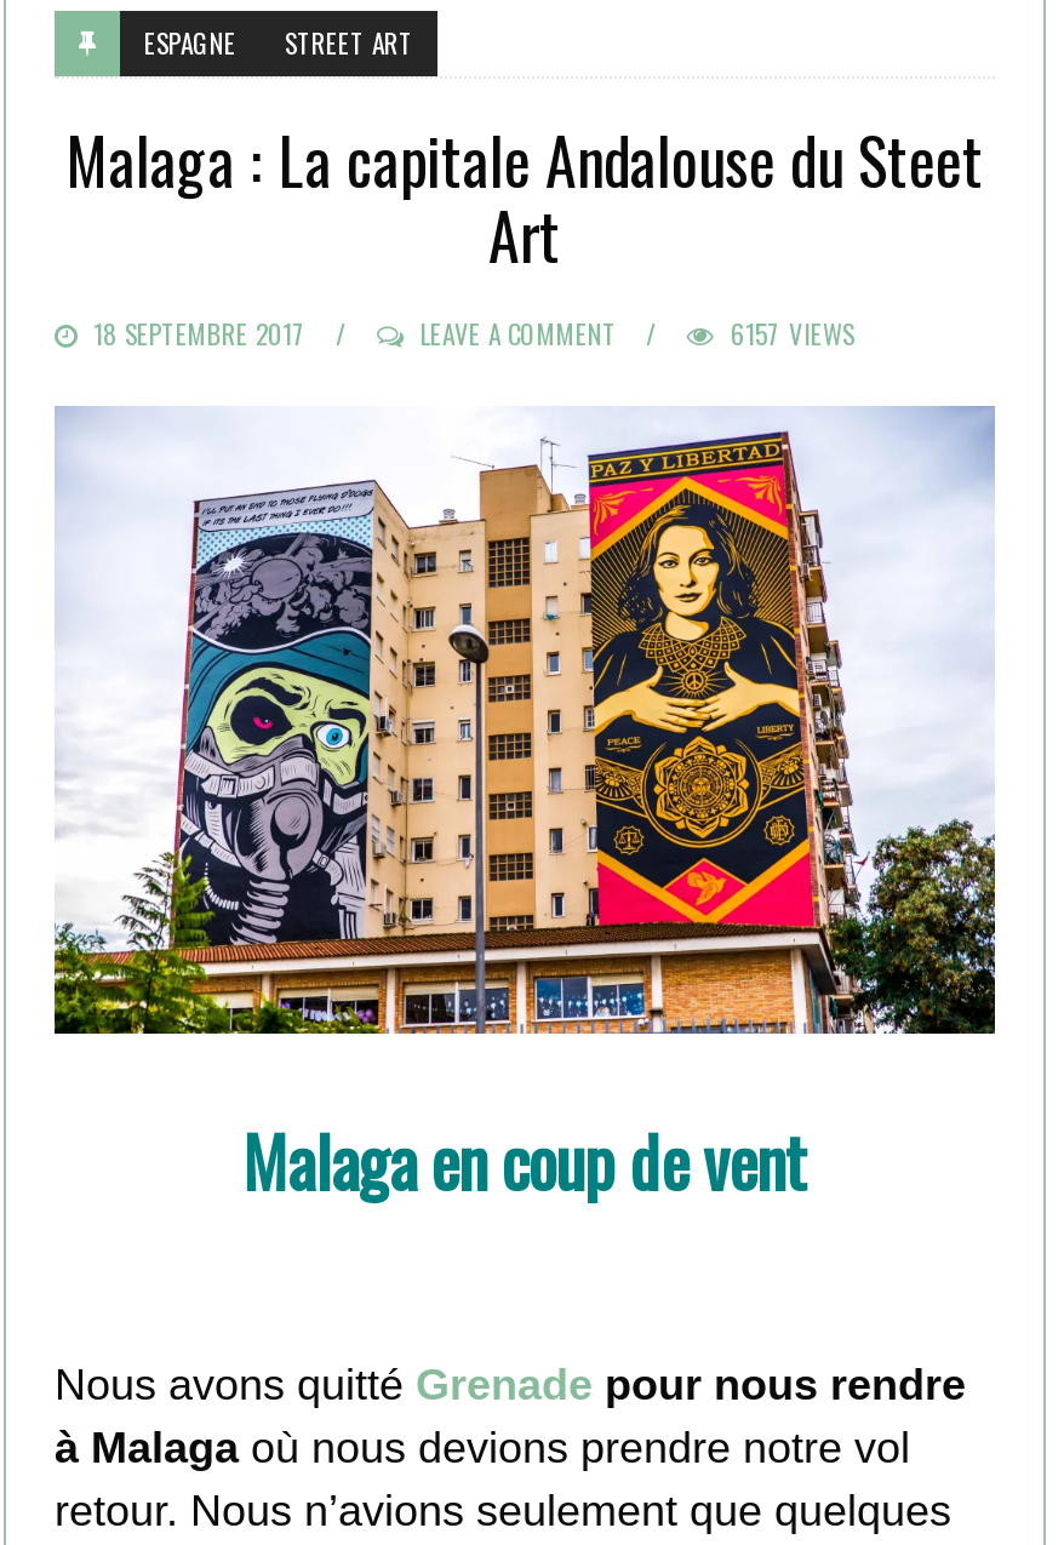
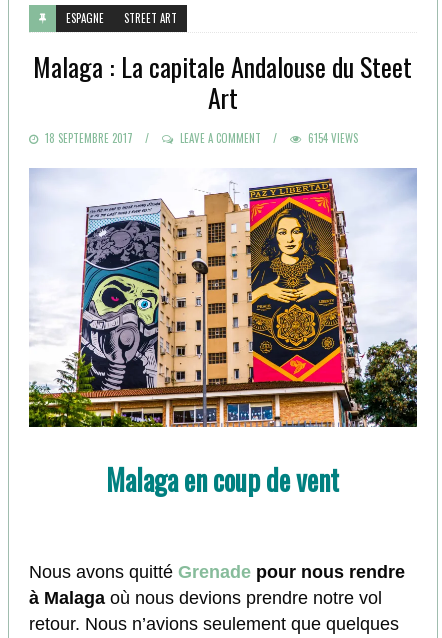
[723,313,854,351] 6157 VIEWS -> [305,129,358,145] 6154 VIEWS

